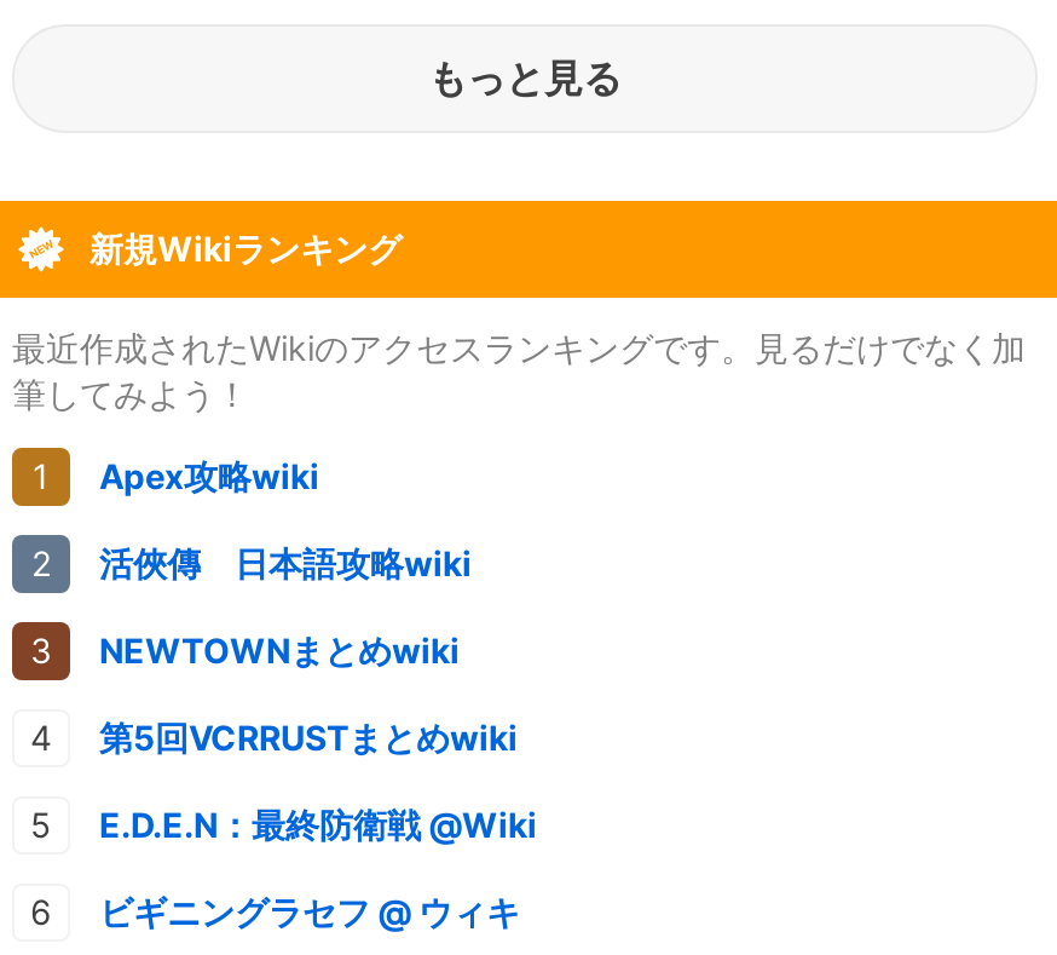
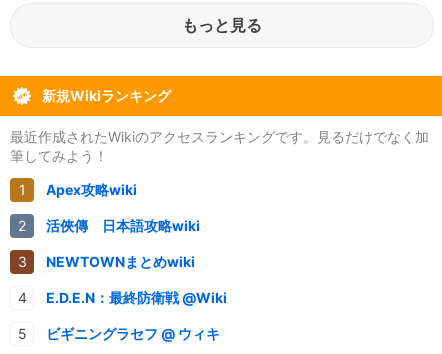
[99,716,518,757] 第5回VCRRUSTまとめwiki -> none

